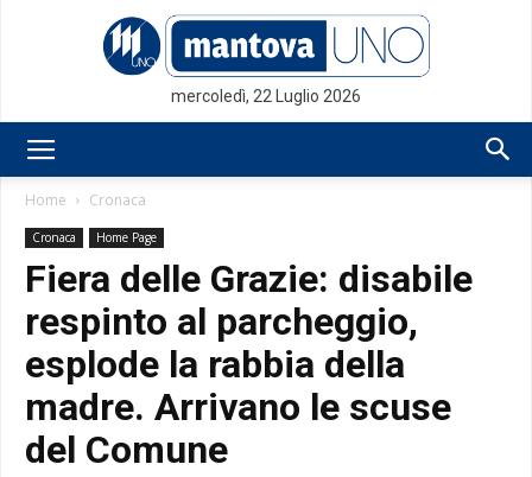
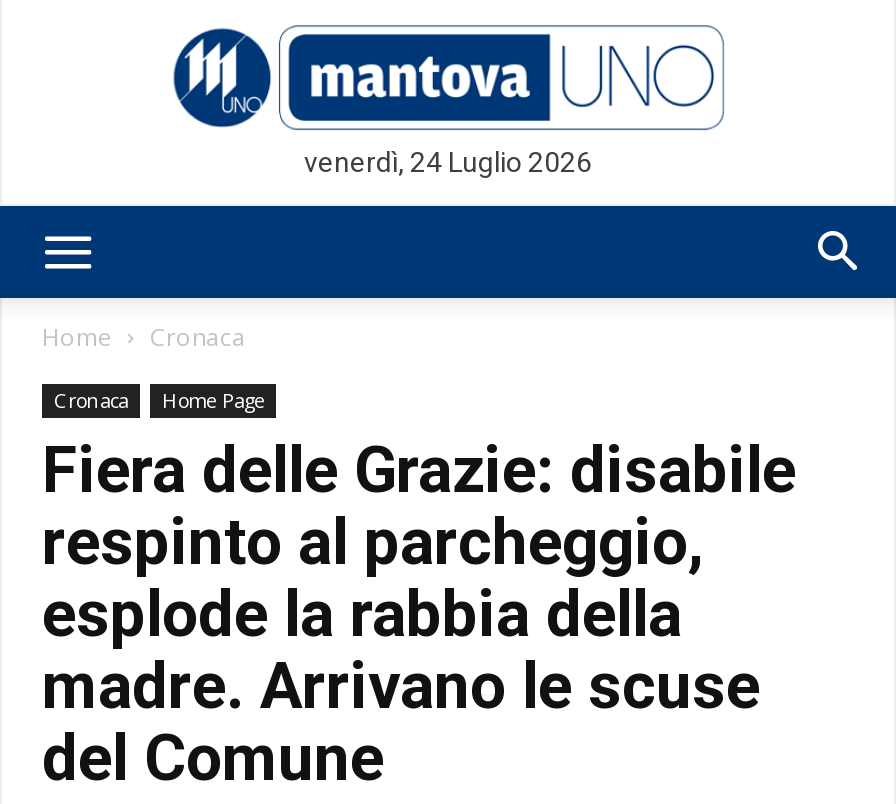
[171,87,361,106] mercoledì, 22 Luglio 2026 -> [304,146,592,178] venerdì, 24 Luglio 2026

